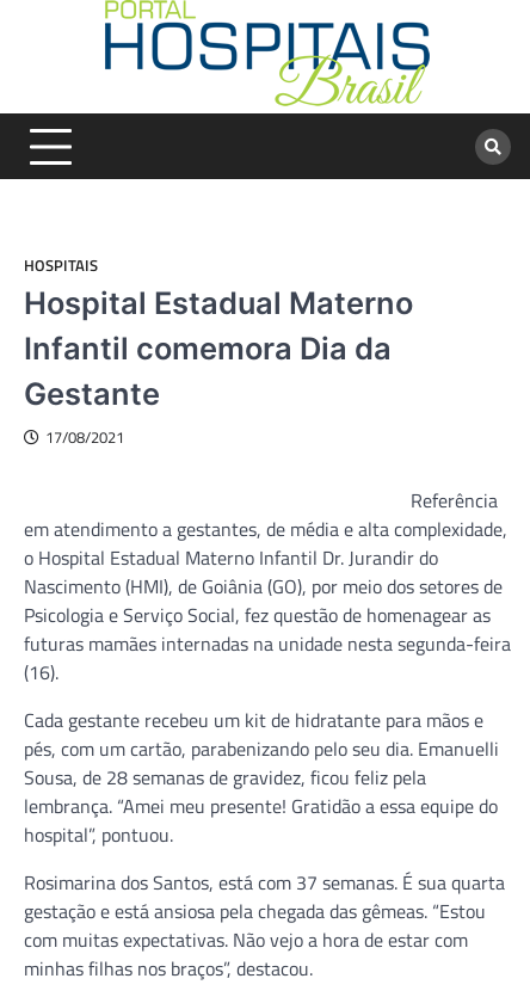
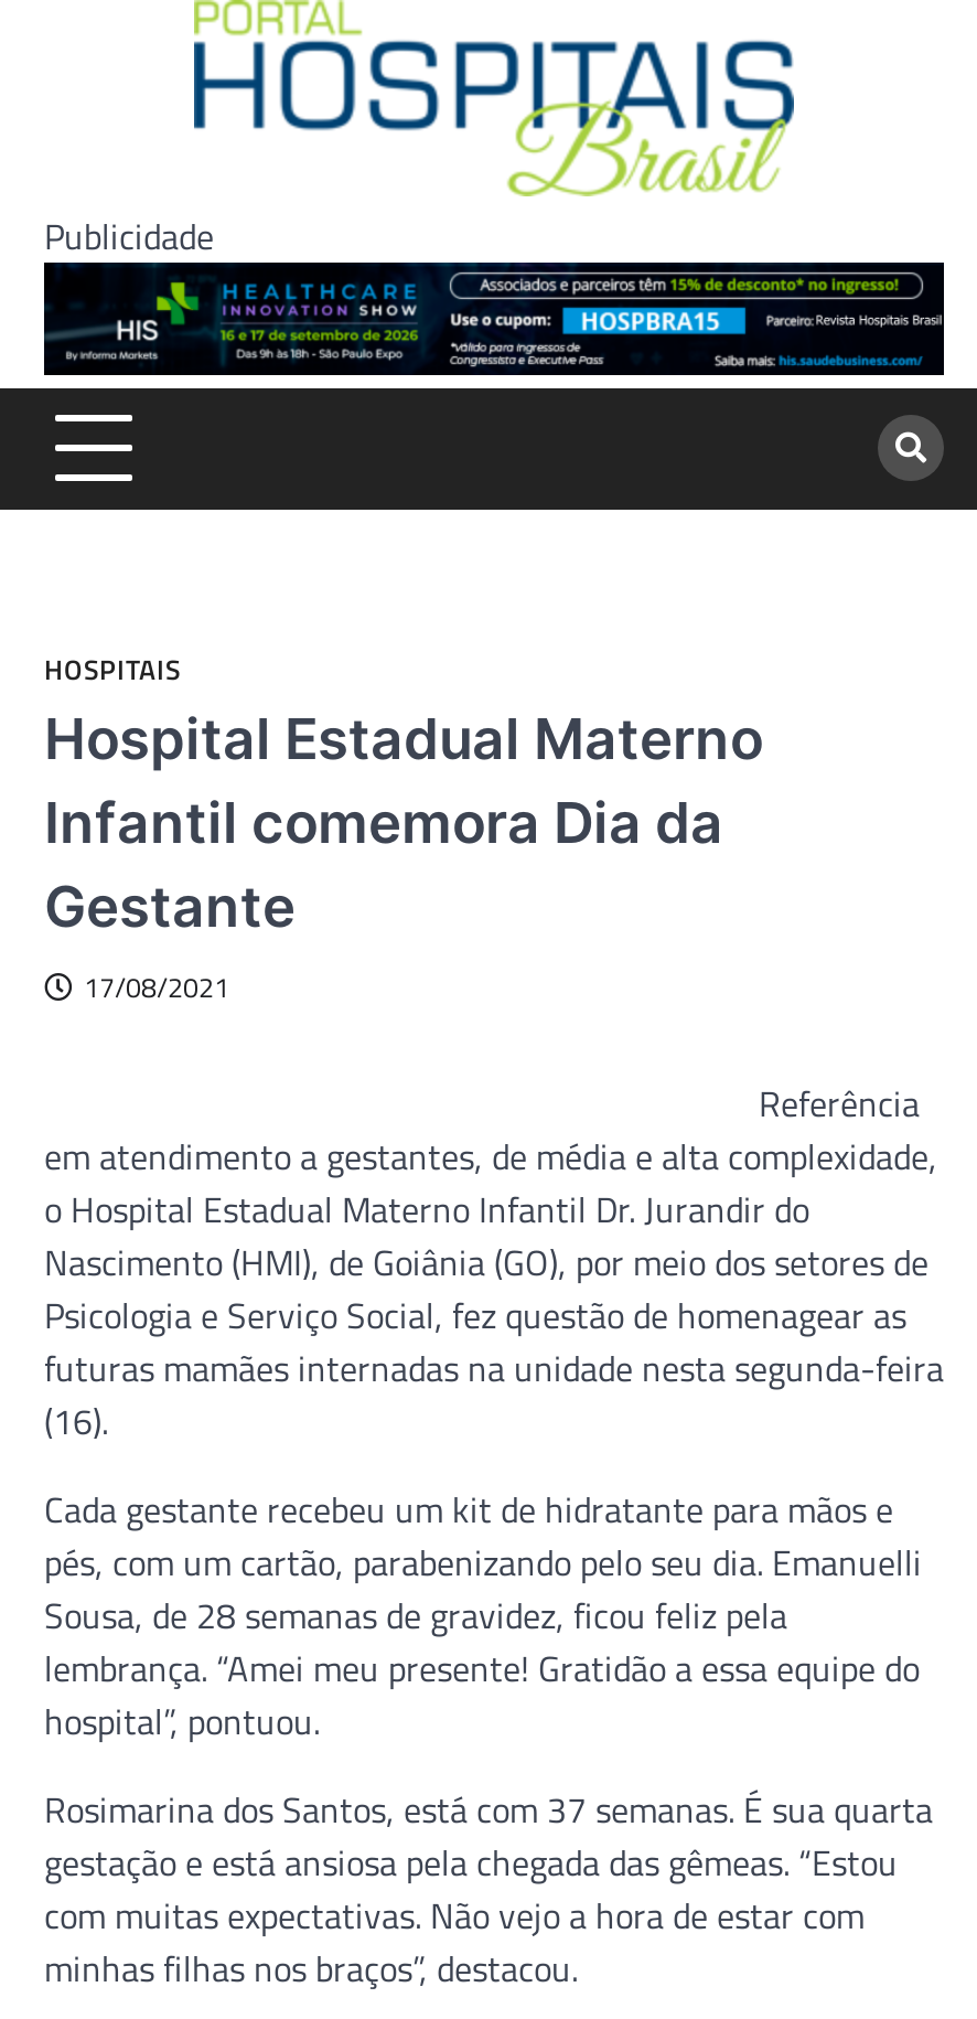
none -> [44,210,214,263] Publicidade

